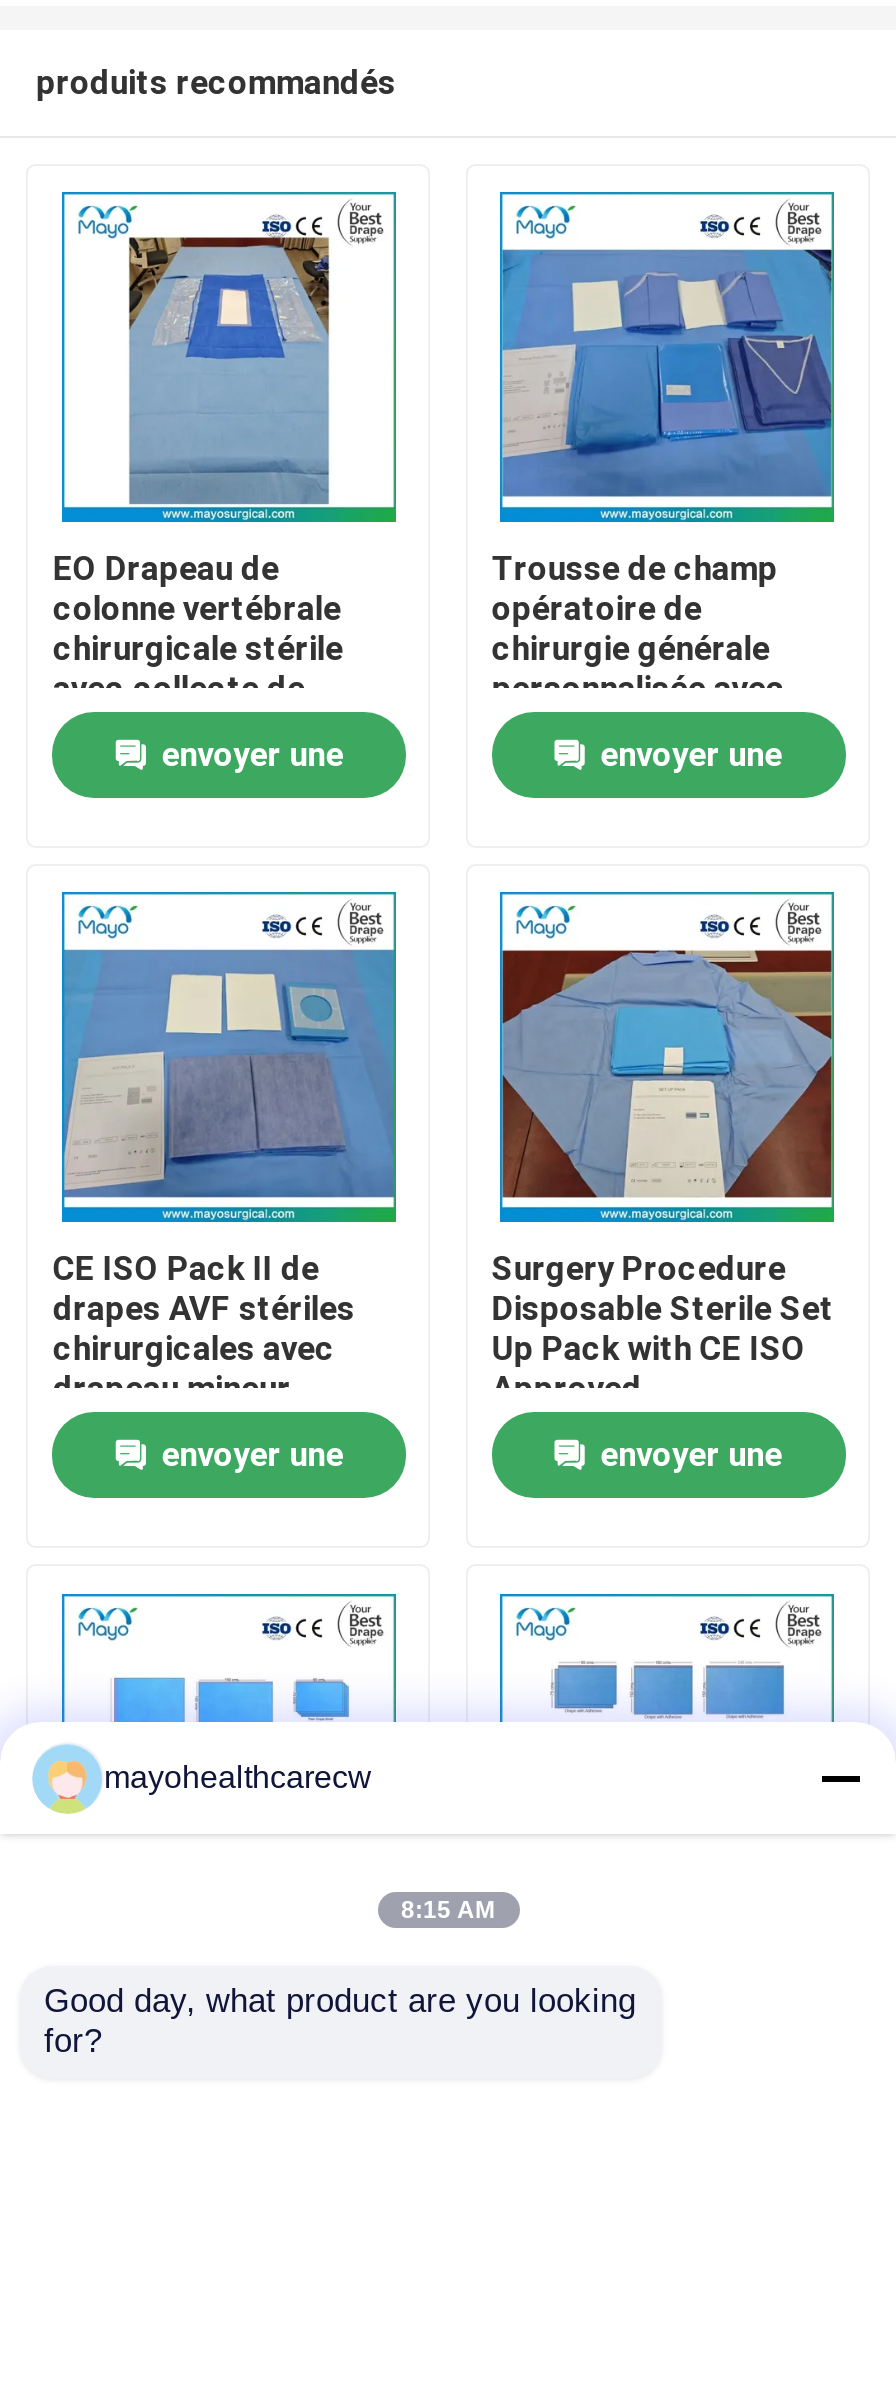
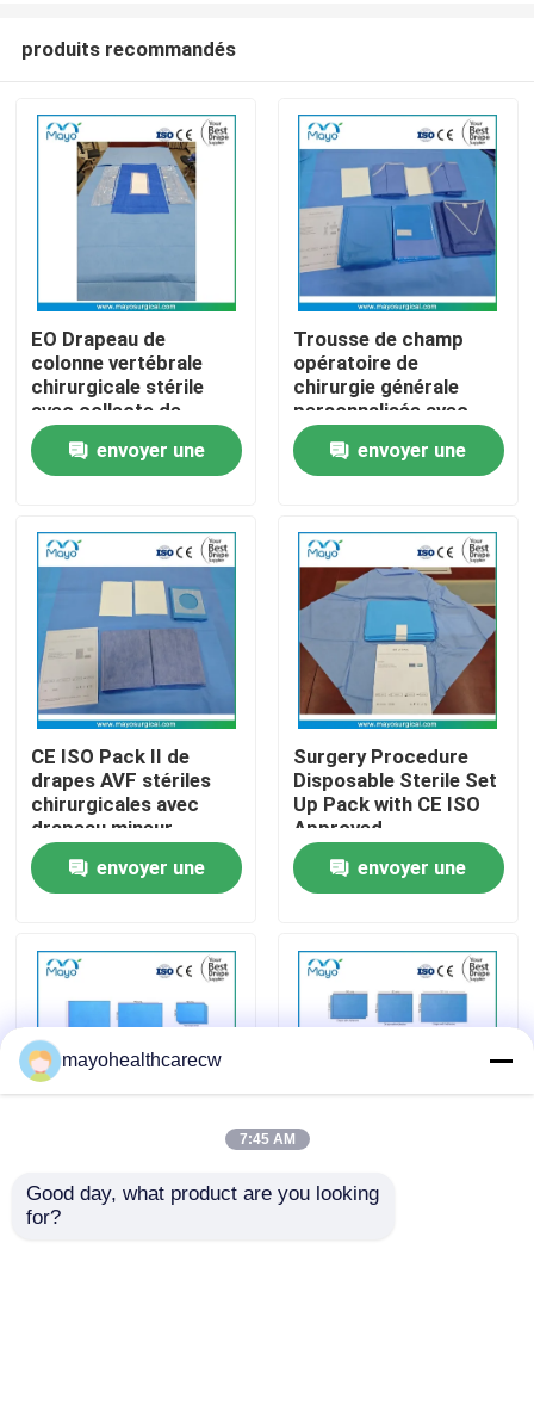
[401,1896,495,1924] 8:15 AM -> [239,1131,295,1148] 7:45 AM

